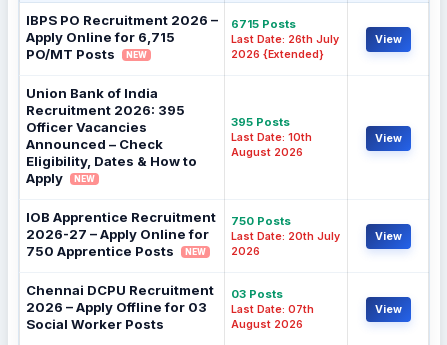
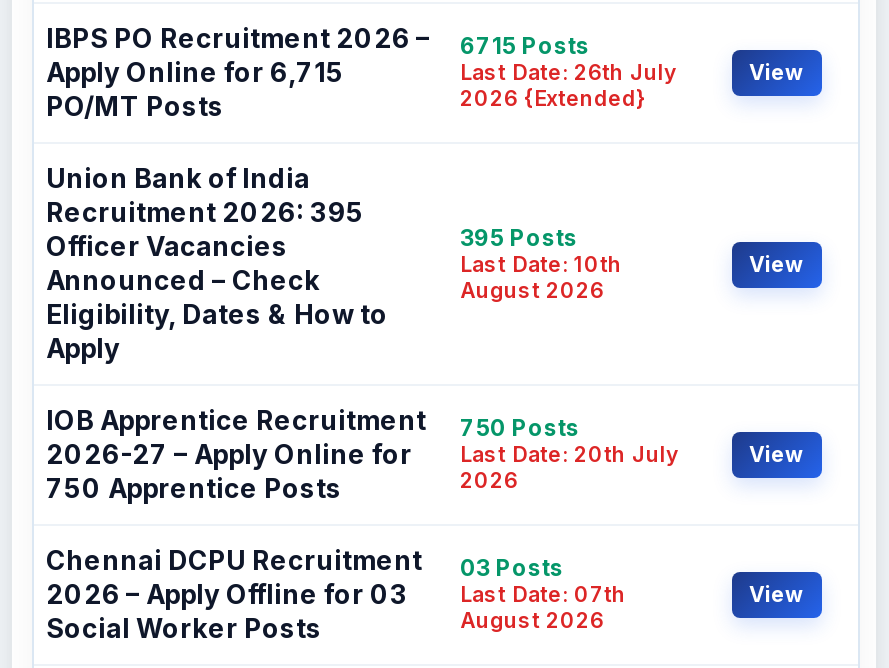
[126,50,147,60] NEW -> none
[74,174,95,184] NEW -> none
[185,247,206,257] NEW -> none

